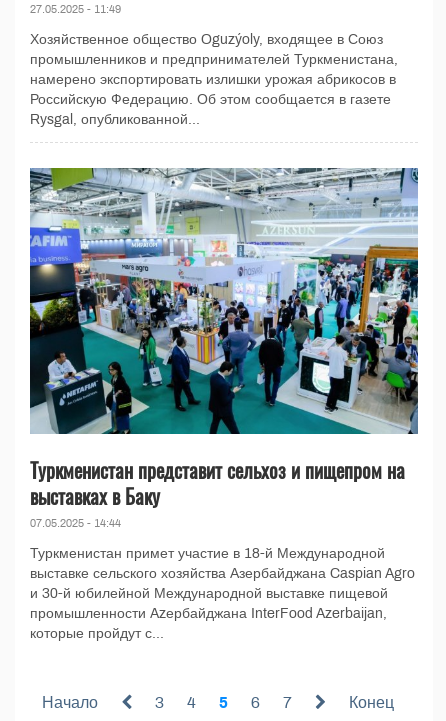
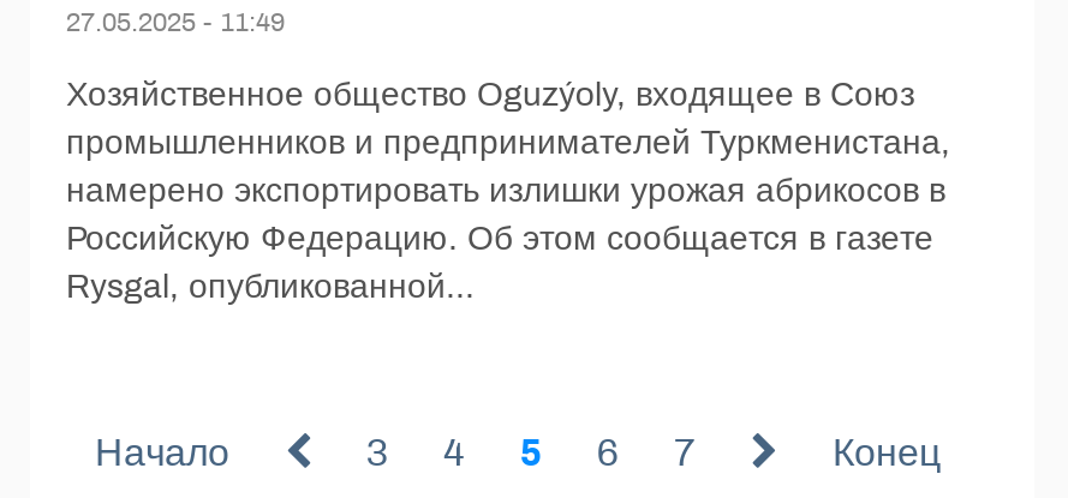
[29,167,419,641] [image] | Туркменистан представит сельхоз и пищепром на | выставках в Баку | 07.05.2025 - 14:44 | Туркменистан примет участие в 18-й Международной | выставке сельского хозяйства Азербайджана Caspian Agro | и 30-й юбилейной Международной выставке пищевой | промышленности Azербайджана InterFood Azerbaijan, | которые пройдут с... -> none

